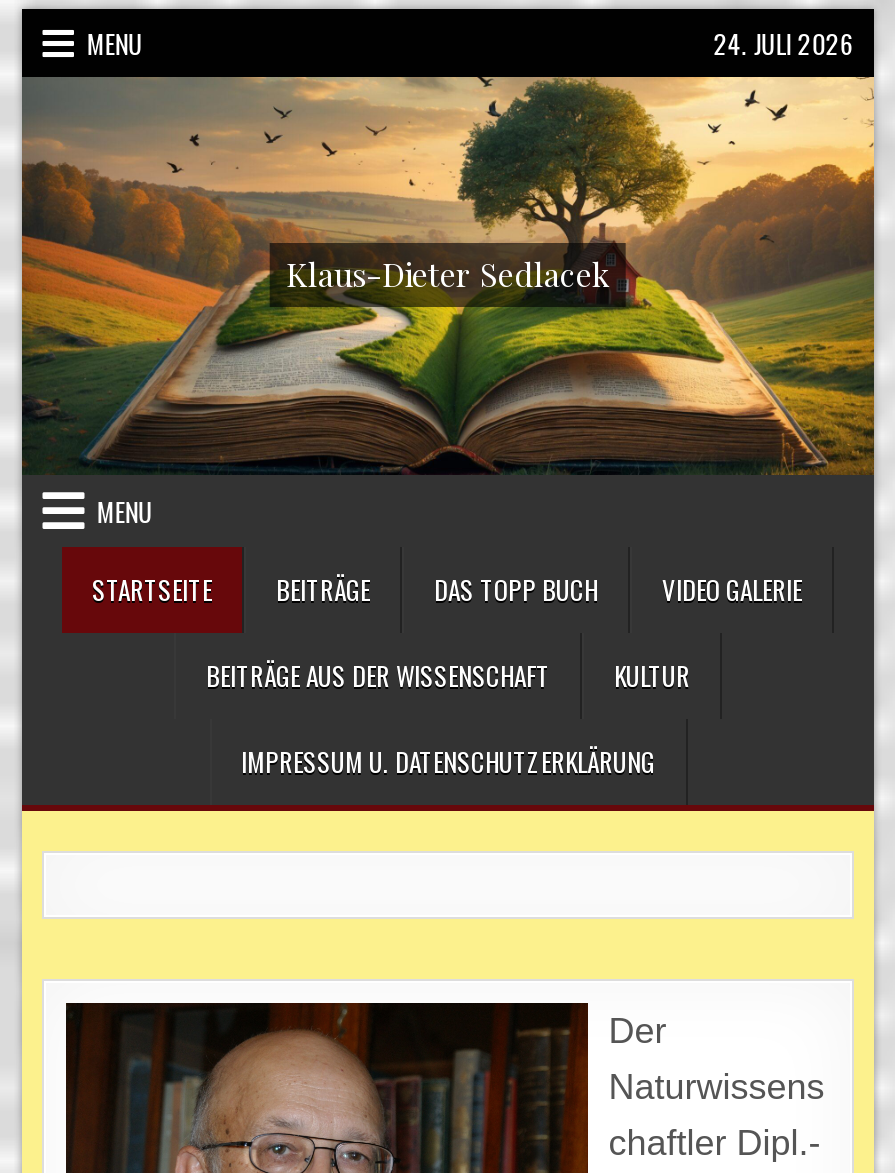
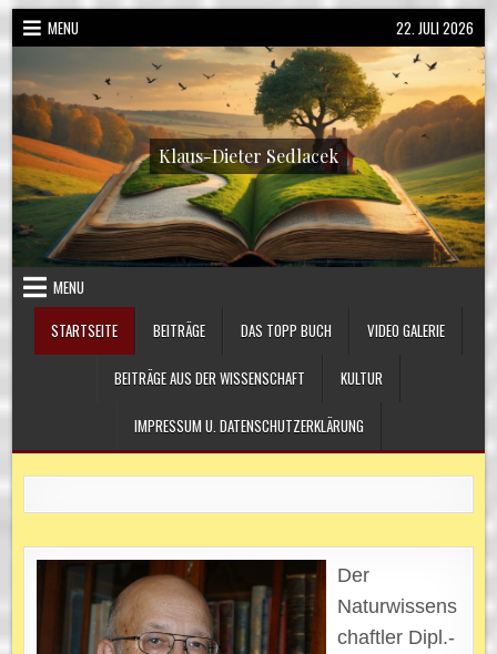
[714,23,854,63] 24. JULI 2026 -> [396,17,473,39] 22. JULI 2026

